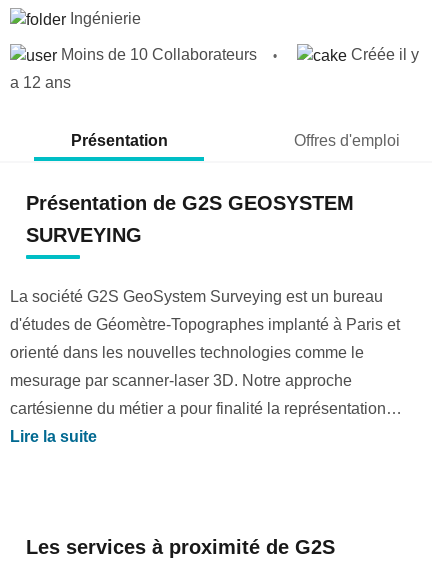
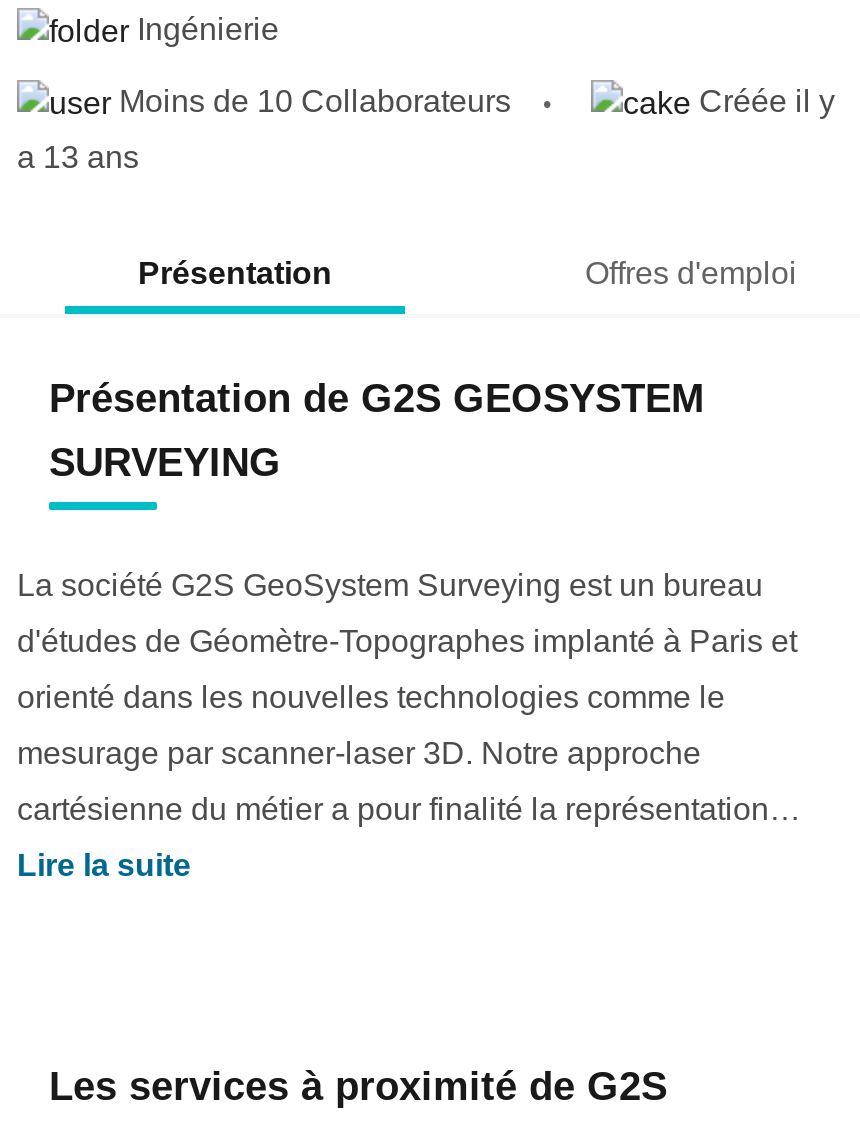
[10,74,71,91] a 12 ans -> [17,140,139,174] a 13 ans

